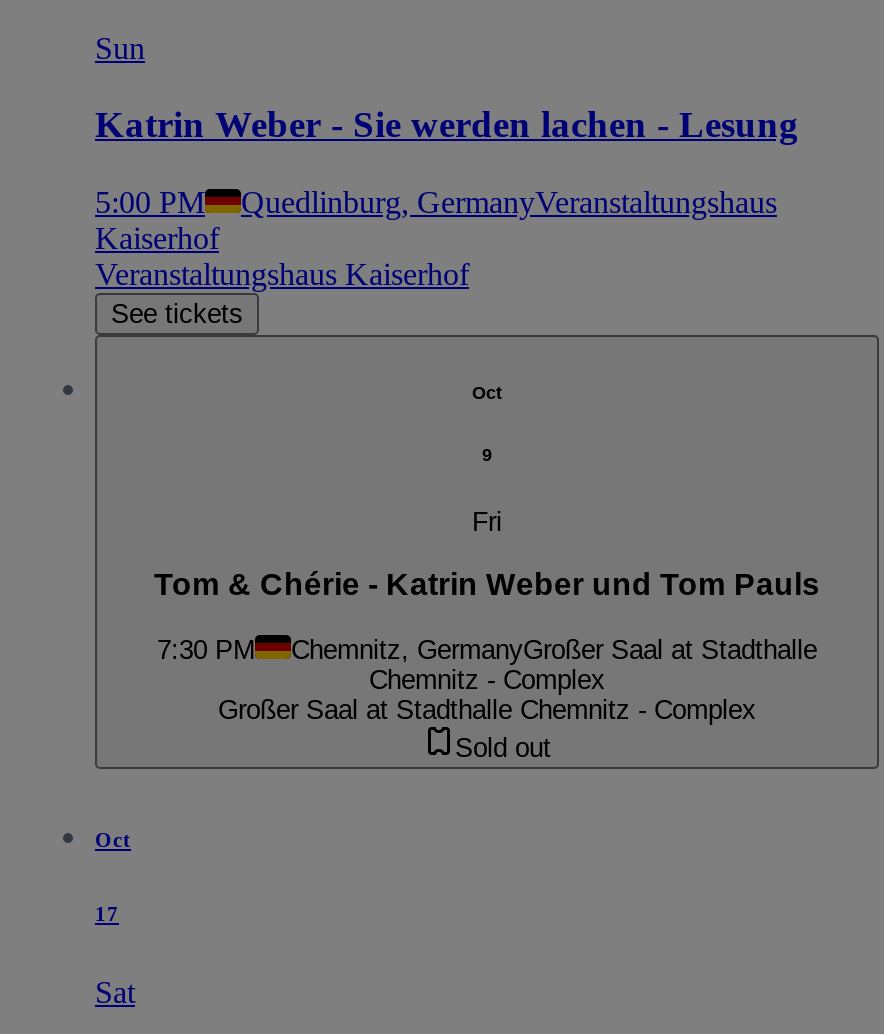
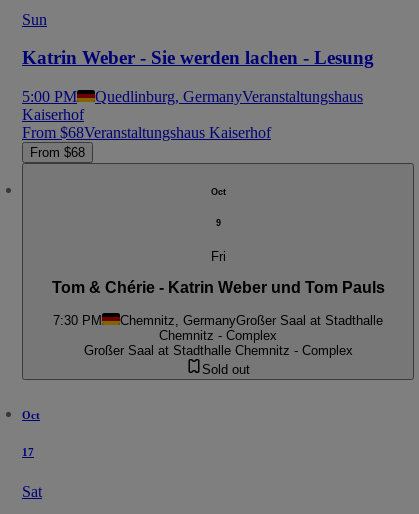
[95,257,469,329] Veranstaltungshaus Kaiserhof | See tickets -> [22,124,271,160] From $68Veranstaltungshaus Kaiserhof | From $68

